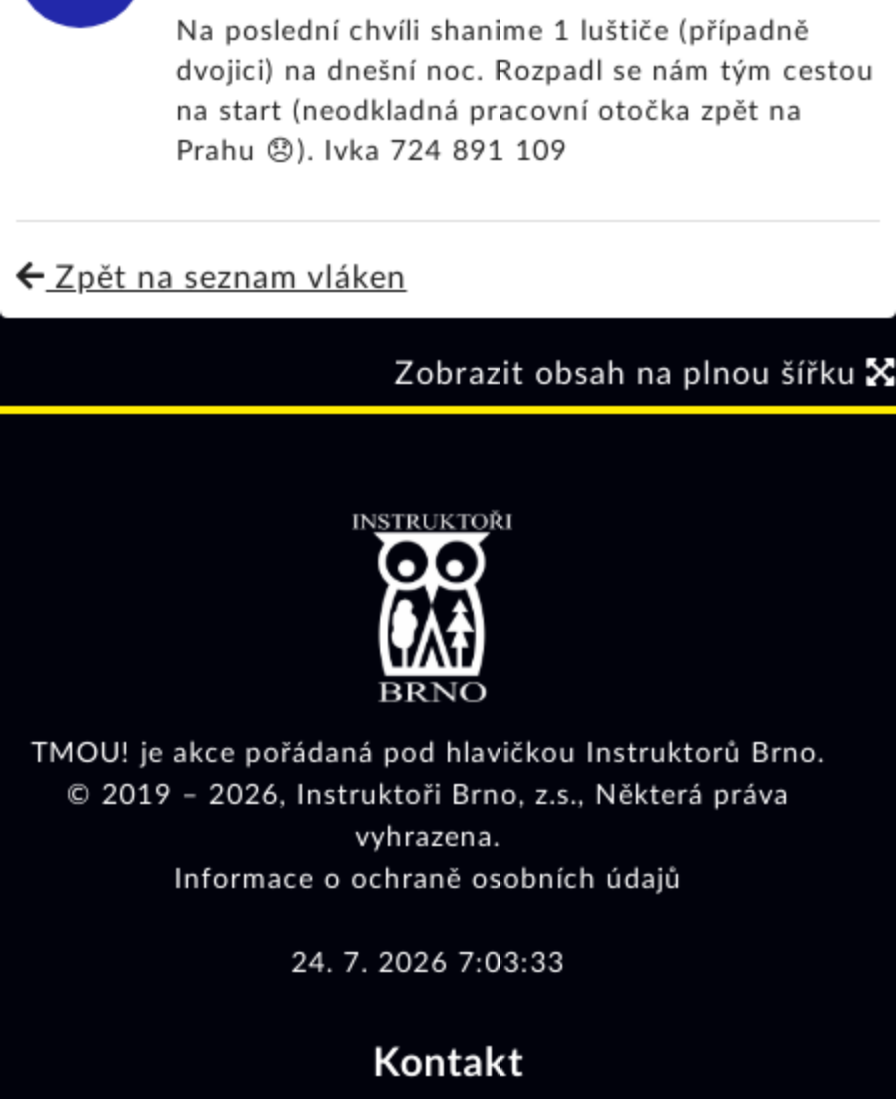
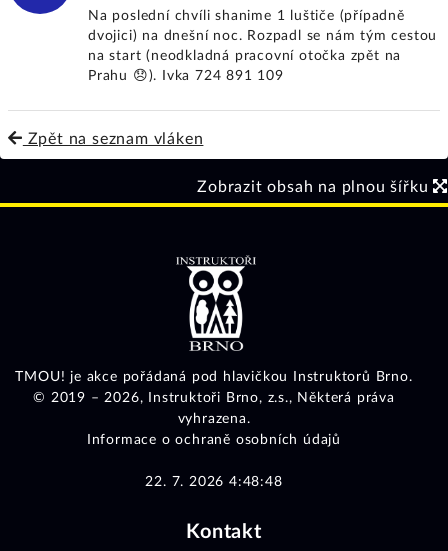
[291,950,565,978] 24. 7. 2026 7:03:33 -> [145,475,283,489] 22. 7. 2026 4:48:48

